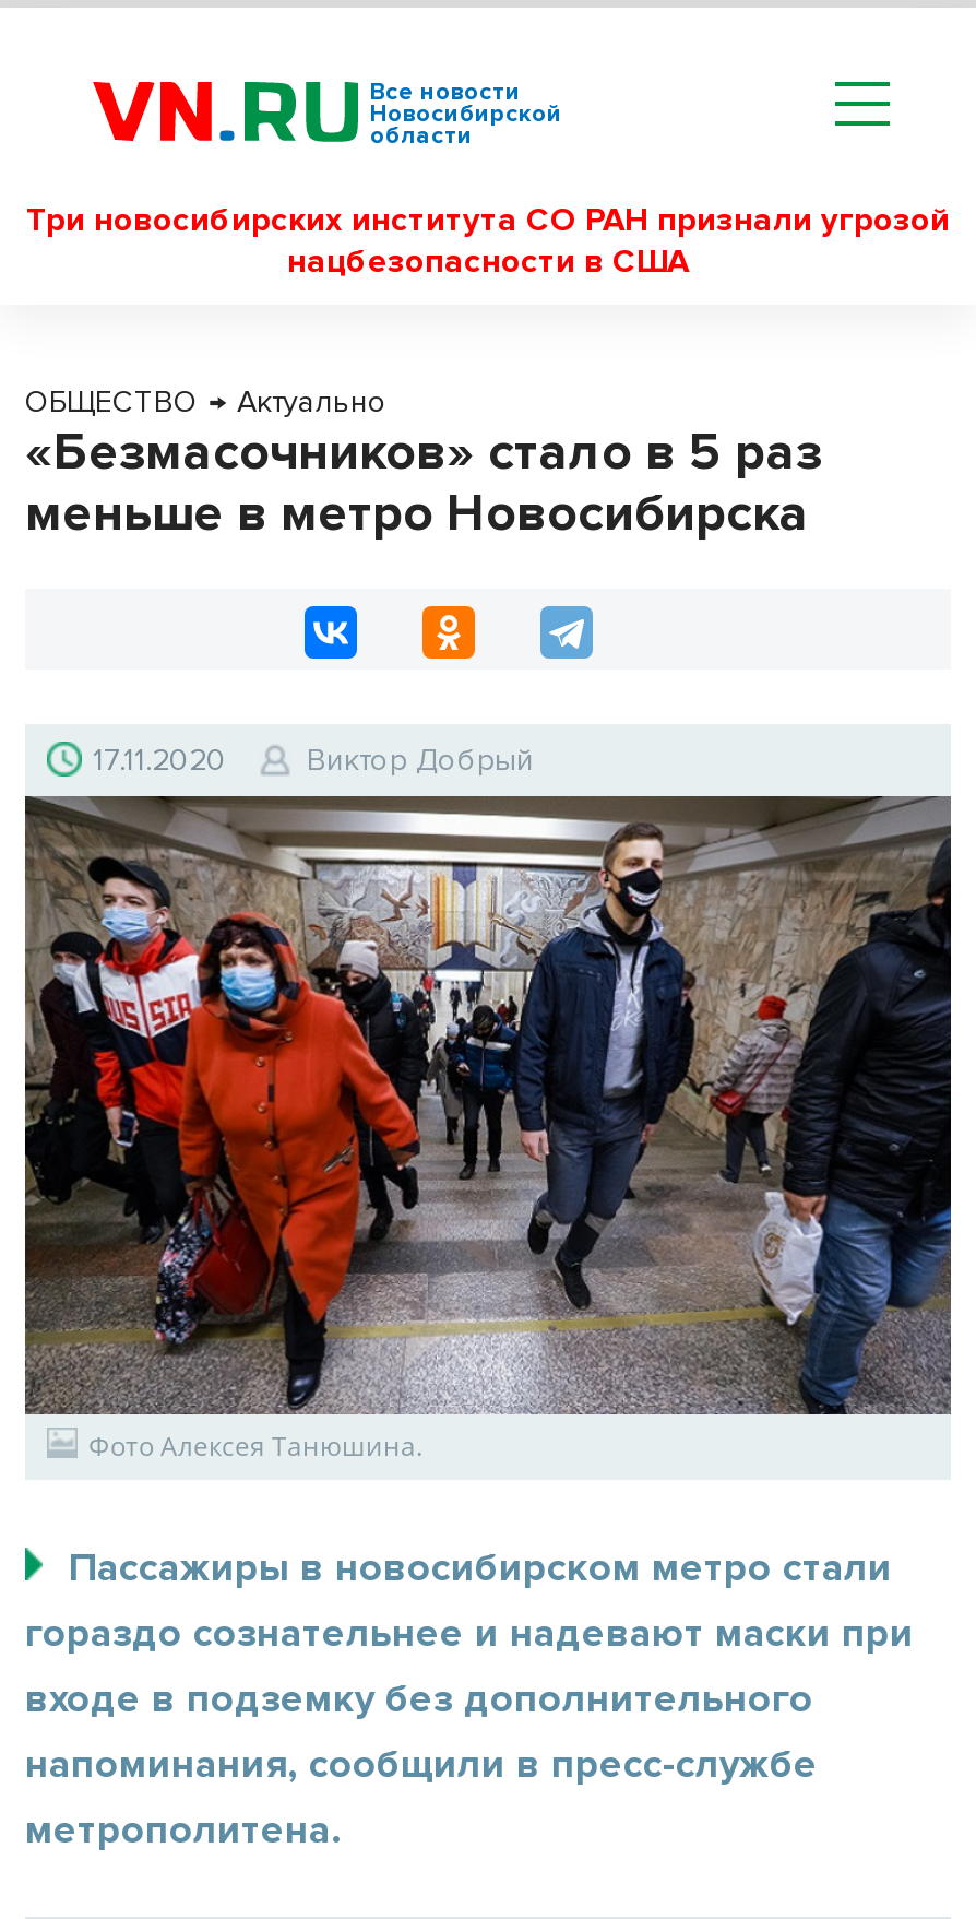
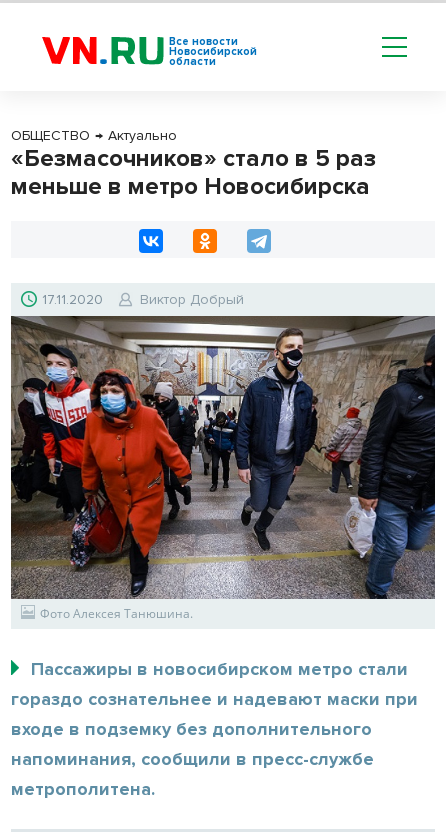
[26,200,950,281] Три новосибирских института СО РАН признали угрозой | нацбезопасности в США -> none

